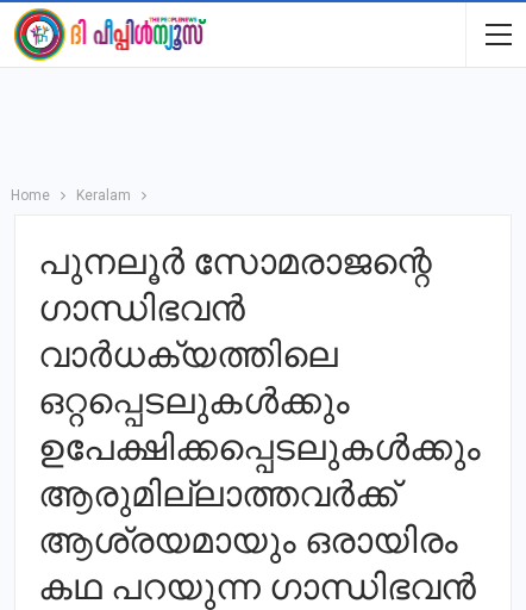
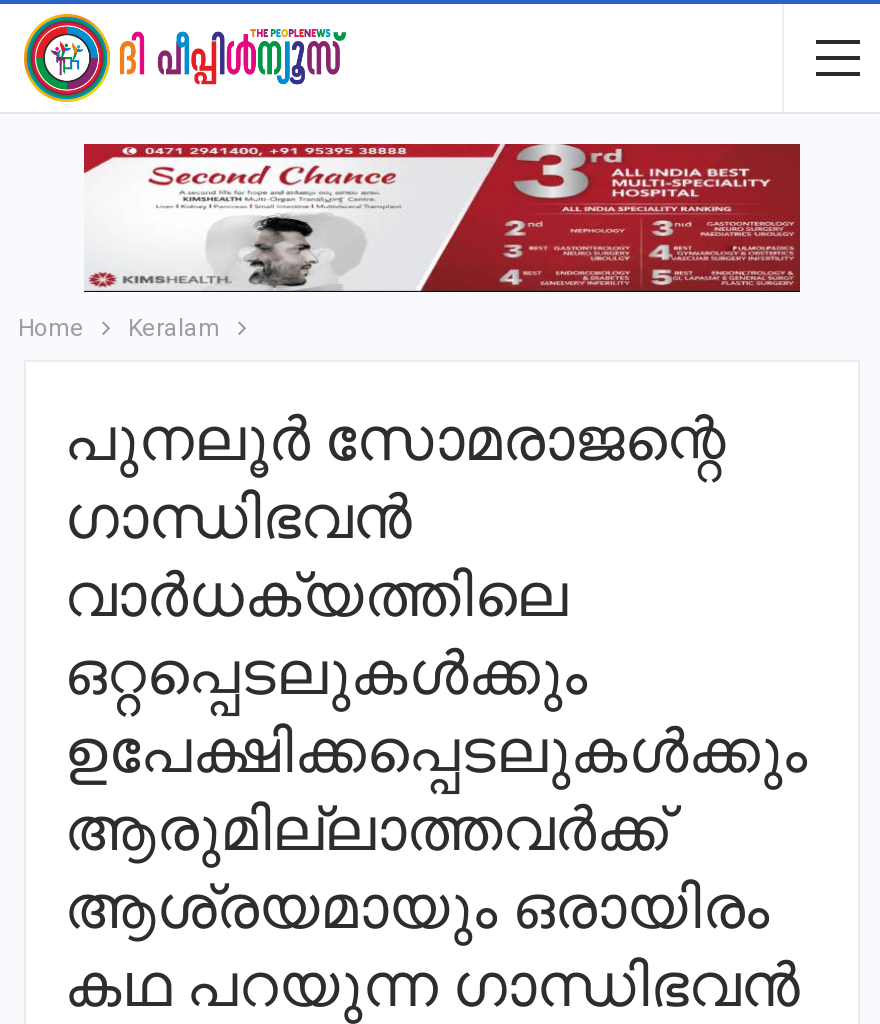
none -> [82,142,802,294] [image]

